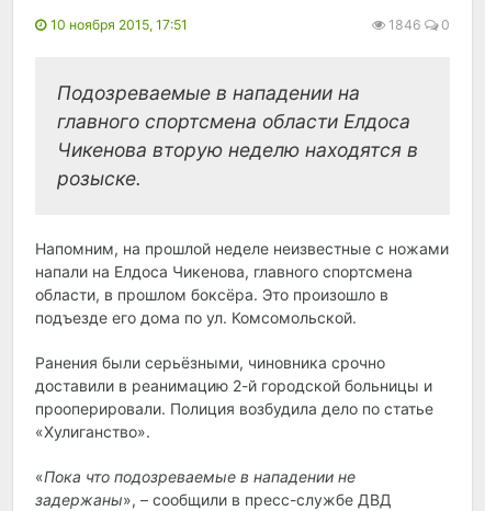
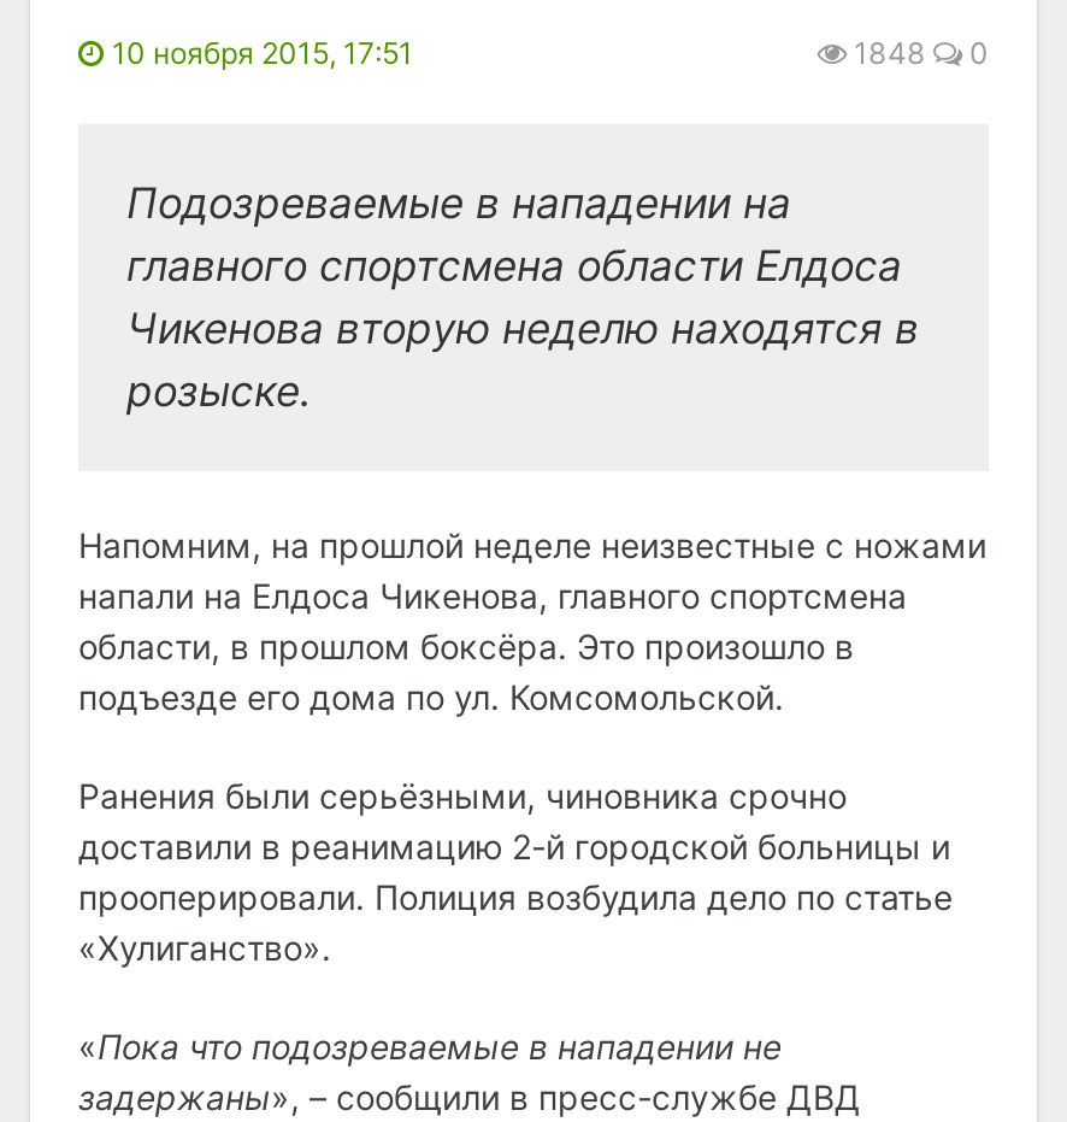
[385,17,450,33] 1846 0 -> [847,35,989,72] 1848 0

